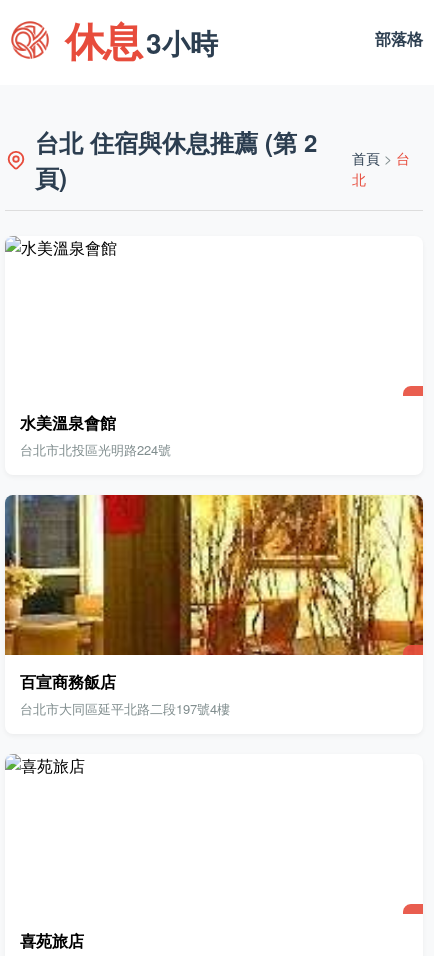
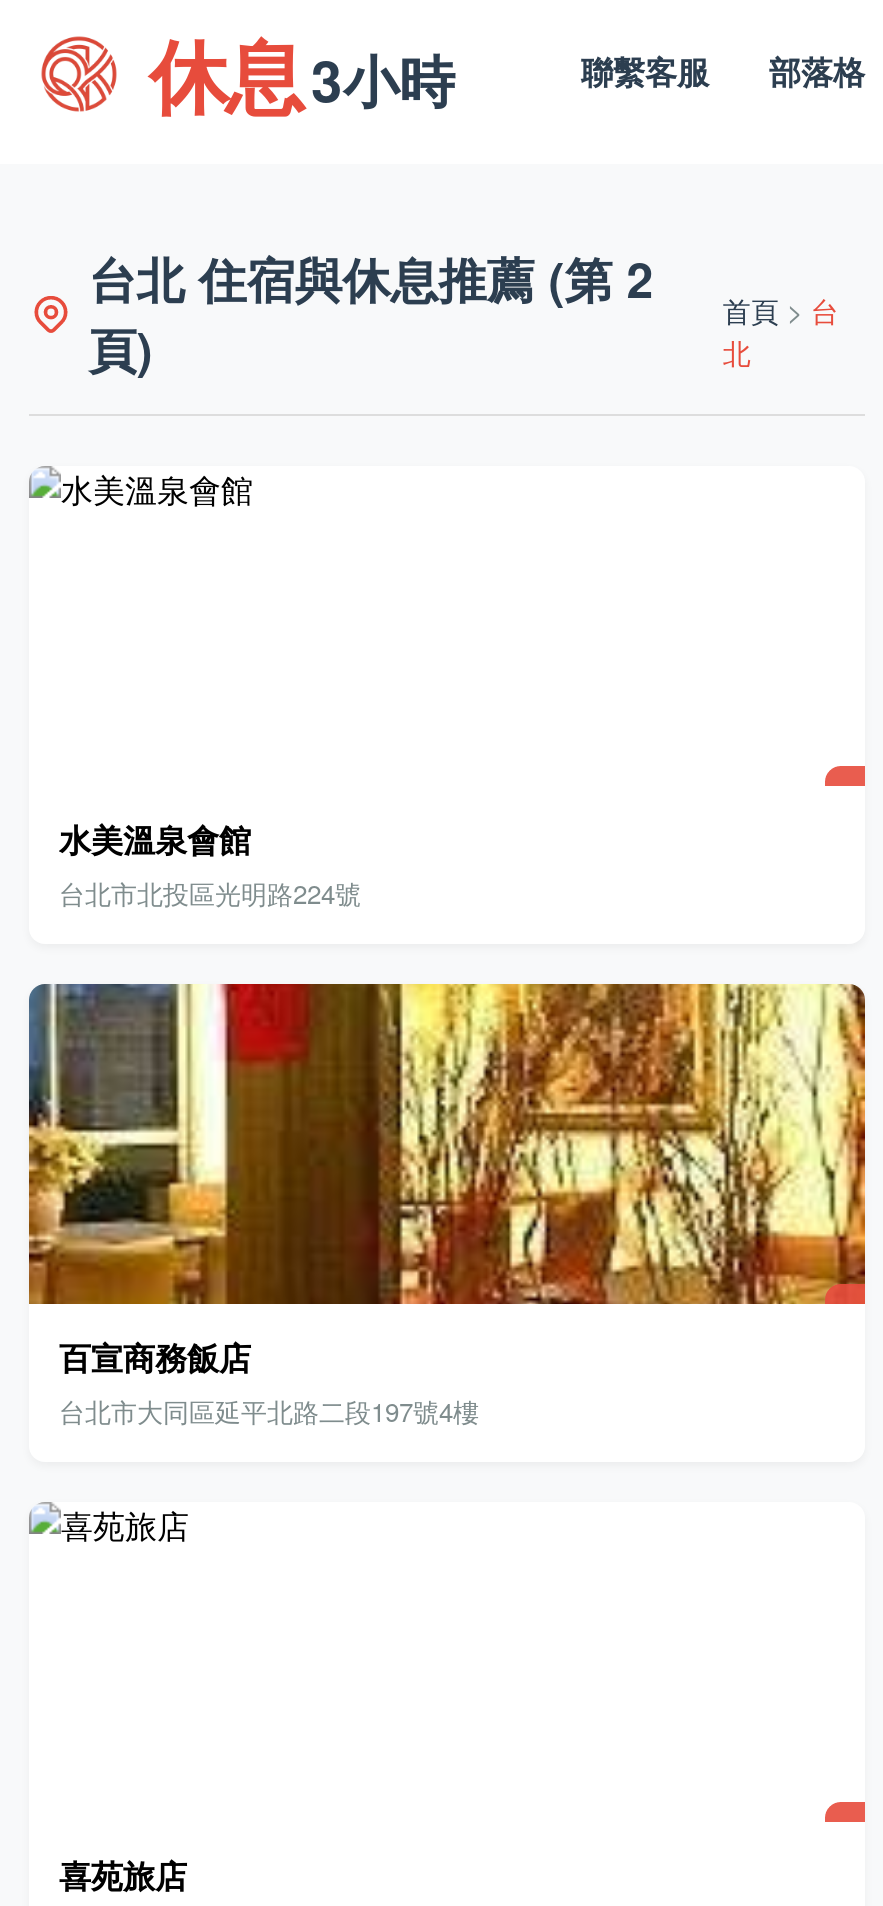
none -> [581,48,709,94] 聯繫客服

